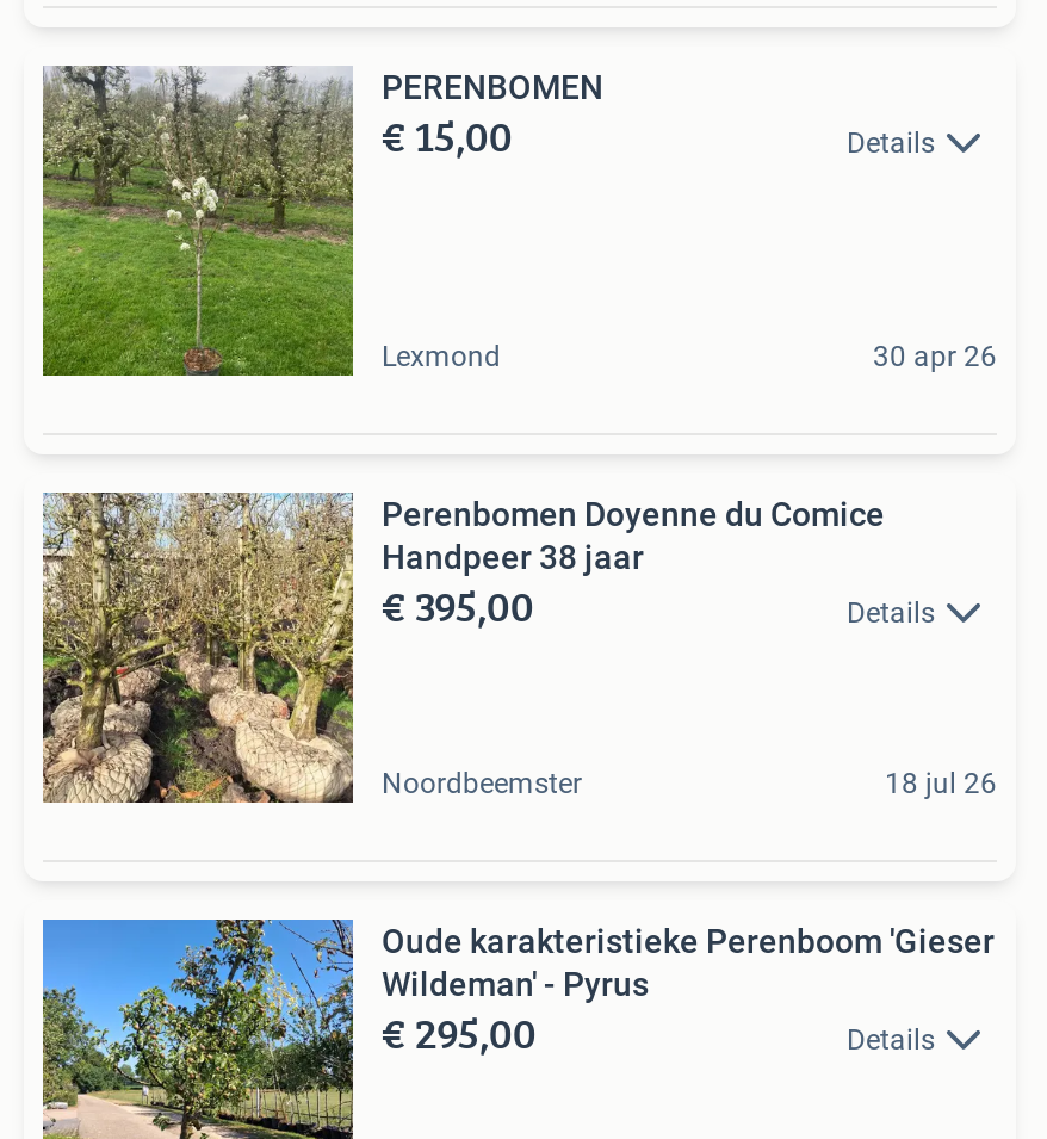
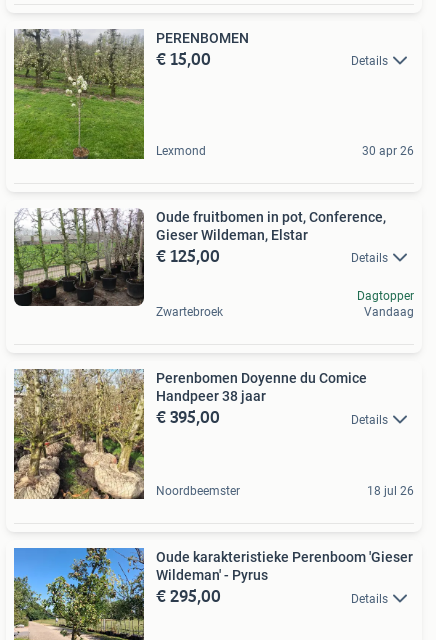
none -> [14,207,388,320] [image] | Oude fruitbomen in pot, Conference, | Gieser Wildeman, Elstar | € 125,00 | Details
none -> [156,305,223,319] Zwartebroek
none -> [357,289,414,319] Dagtopper | Vandaag

